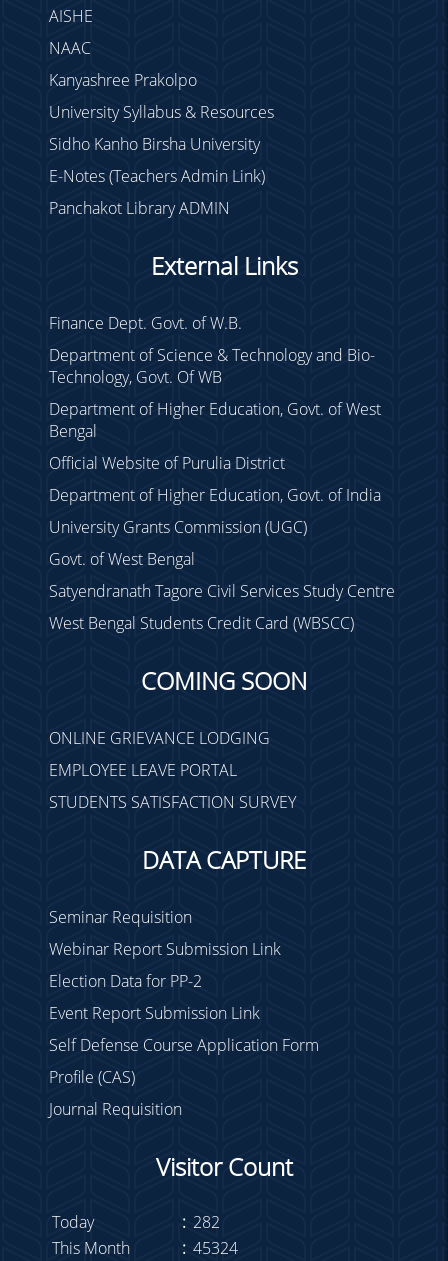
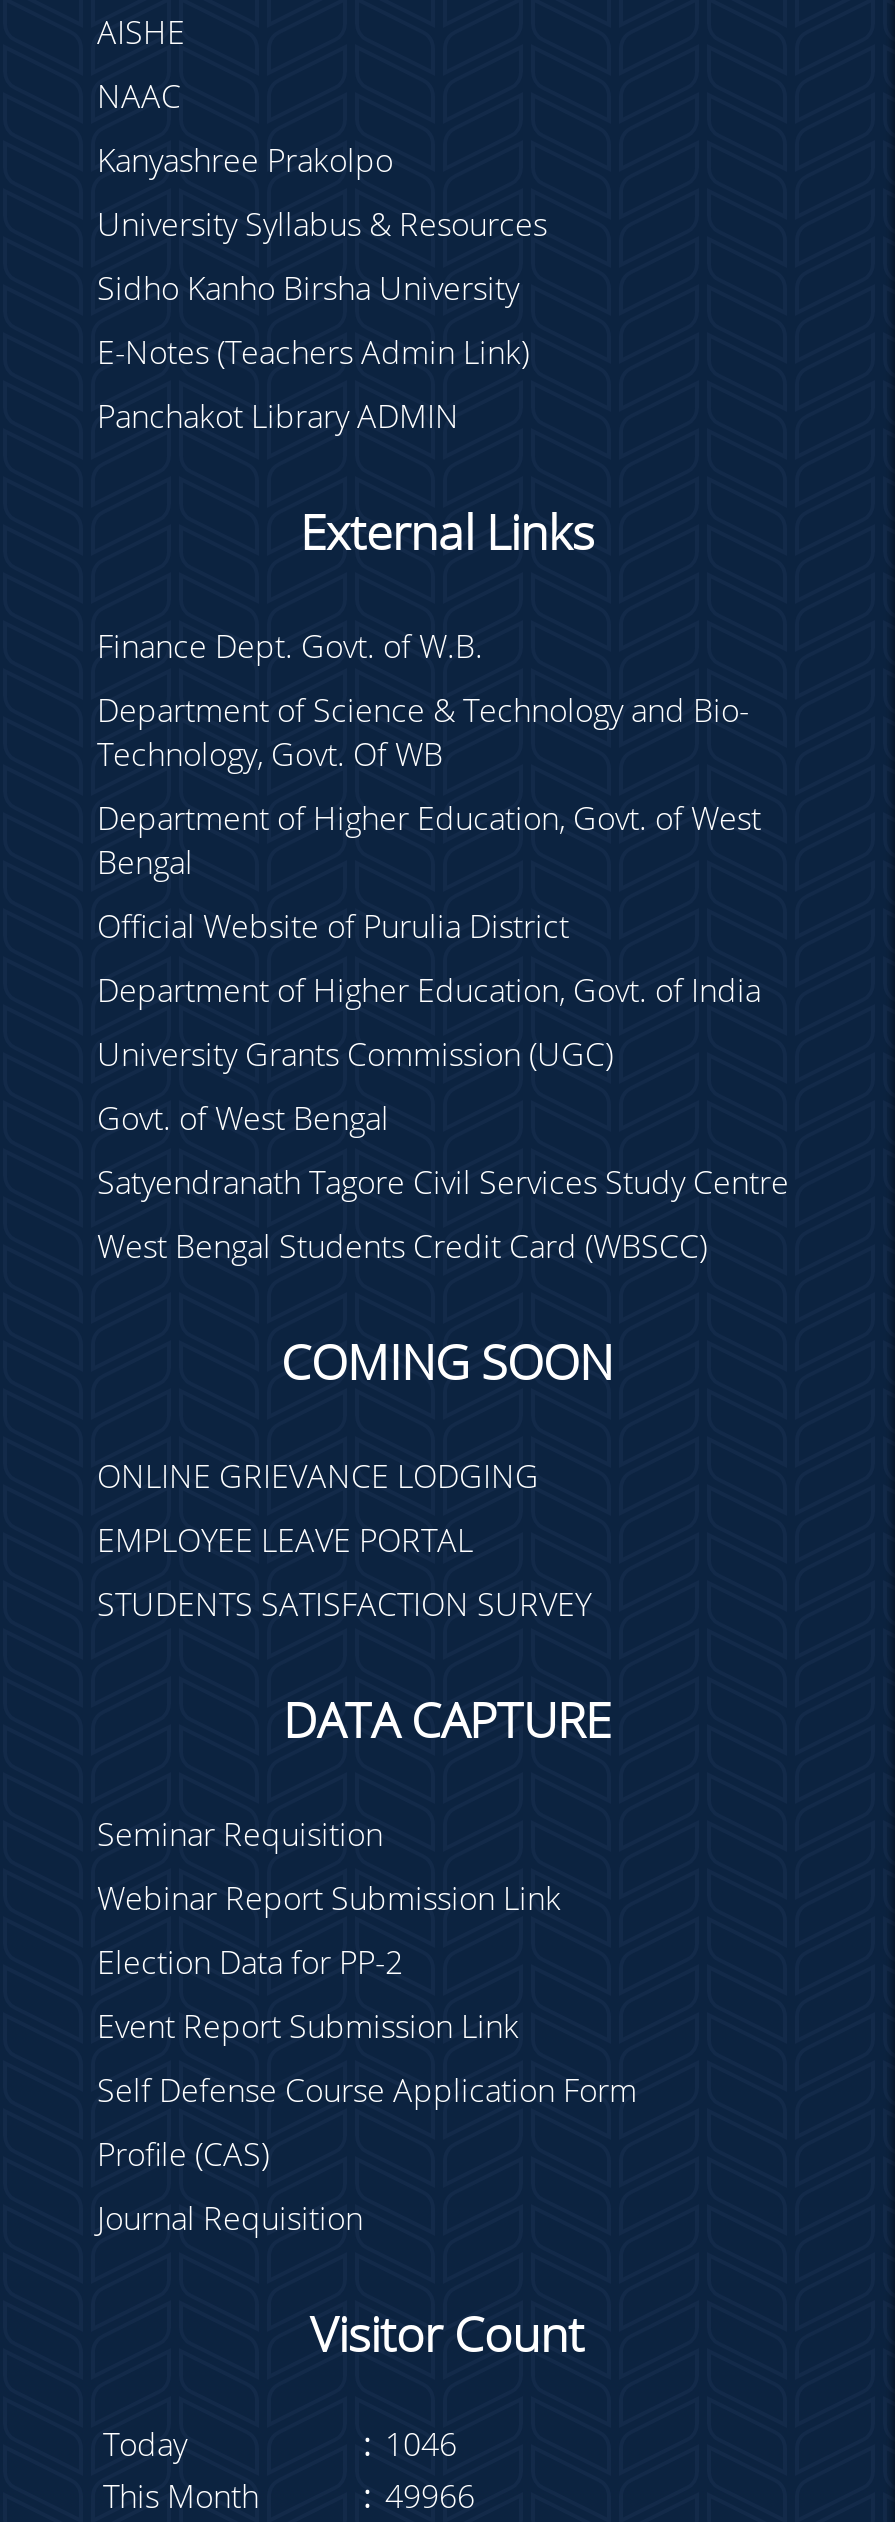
[182,1211,220,1233] : 282 -> [363,2421,457,2465] : 1046
[182,1237,238,1259] : 45324 -> [363,2473,475,2517] : 49966

